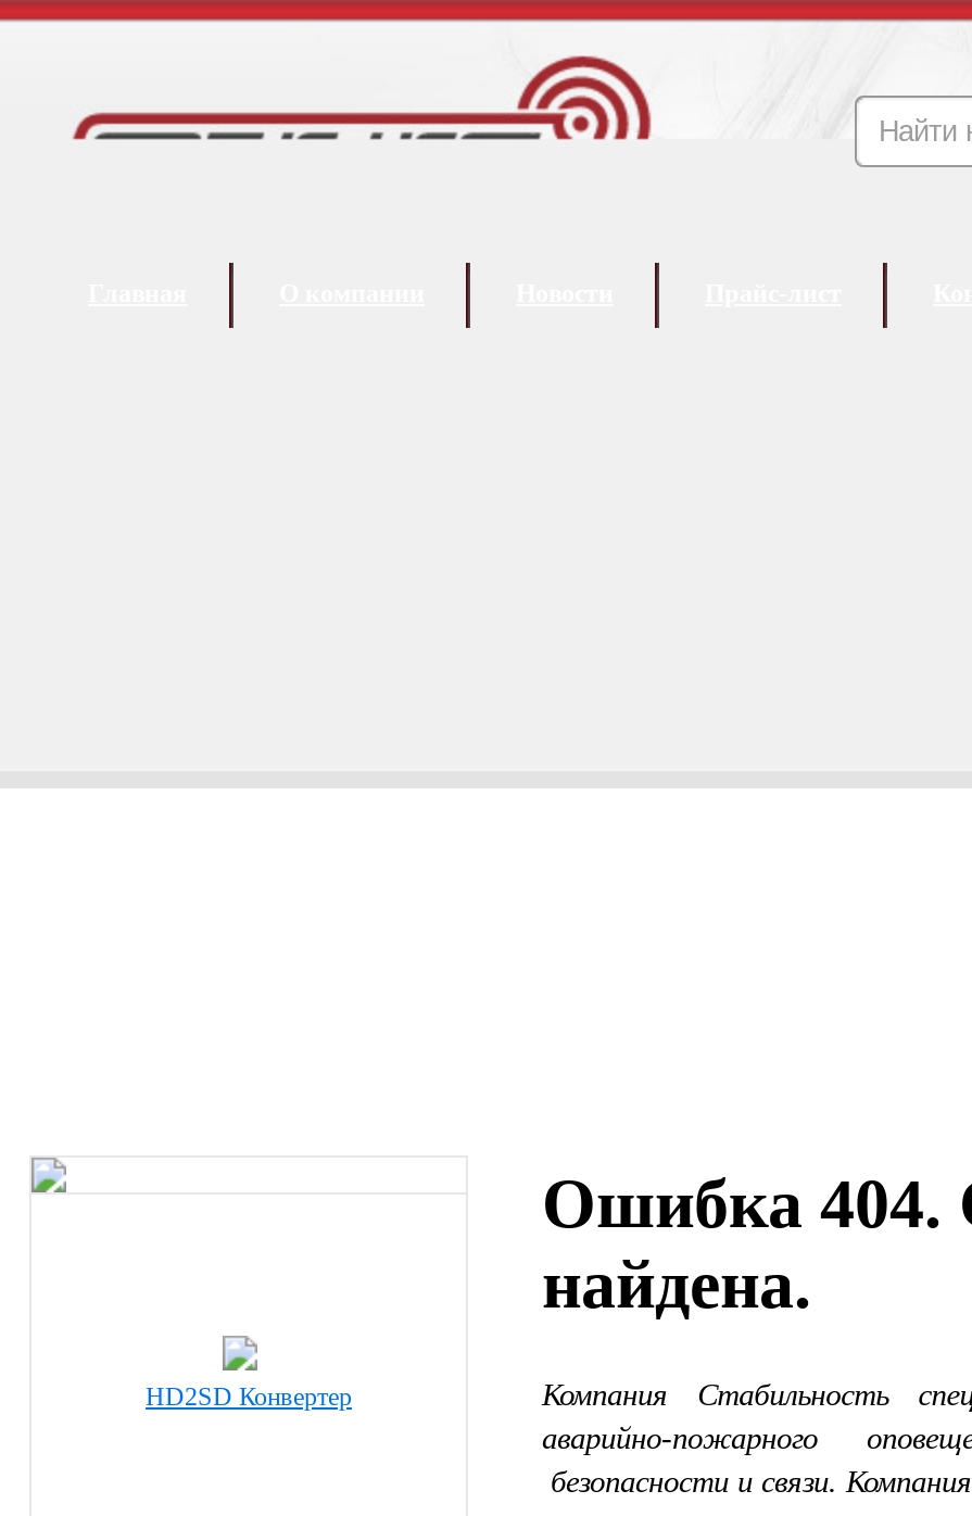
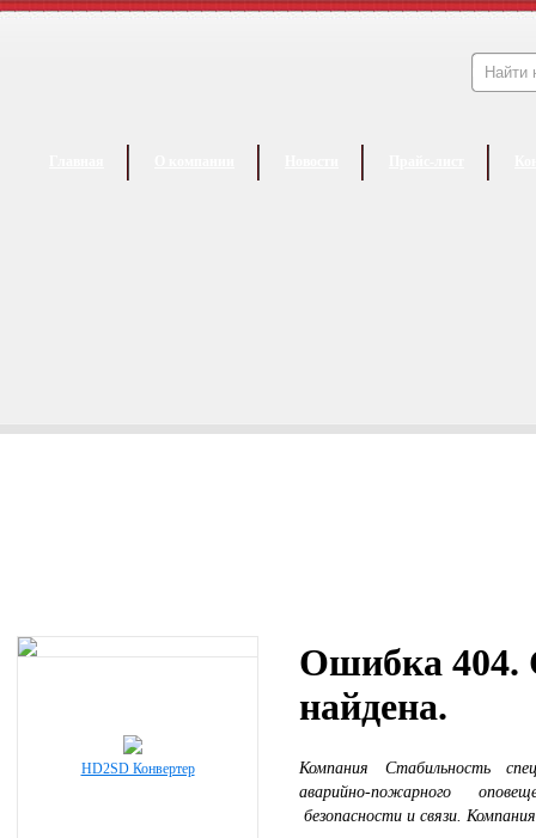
[71,54,653,141] [image] -> none

